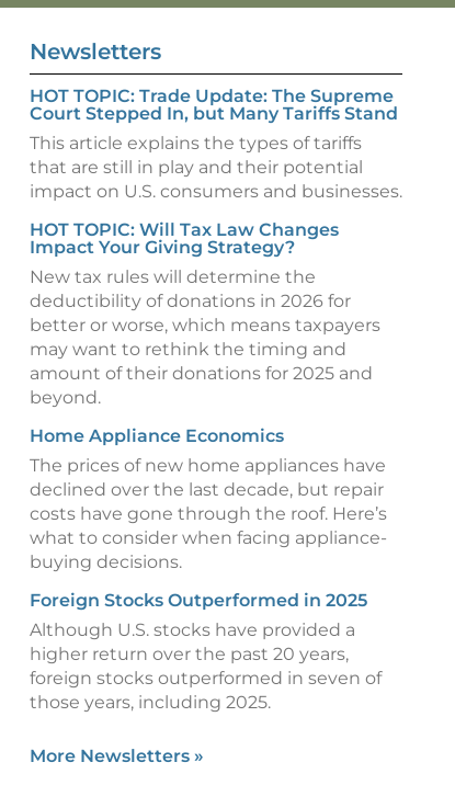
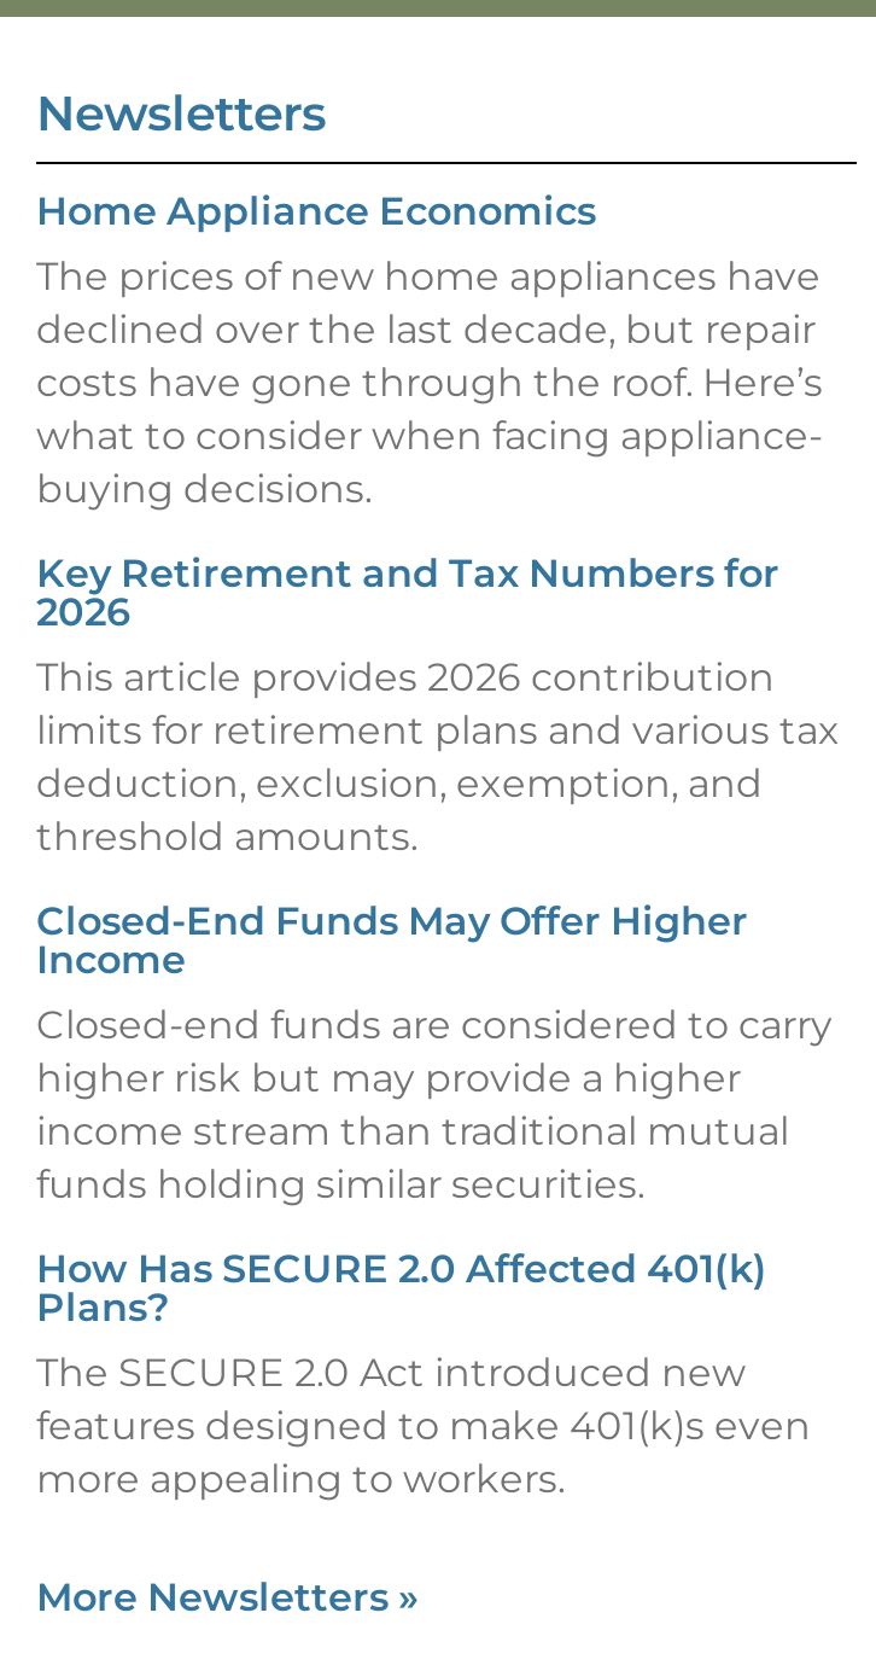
[30,85,402,408] HOT TOPIC: Trade Update: The Supreme | Court Stepped In, but Many Tariffs Stand | This article explains the types of tariffs | that are still in play and their potential | impact on U.S. consumers and businesses. | HOT TOPIC: Will Tax Law Changes | Impact Your Giving Strategy? | New tax rules will determine the | deductibility of donations in 2026 for | better or worse, which means taxpayers | may want to rethink the timing and | amount of their donations for 2025 and | beyond. -> none
moved [30,425,387,572] -> [36,188,823,512]: Home Appliance Economics | The prices of new home appliances have | declined over the last decade, but repair | costs have gone through the roof. Here’s | what to consider when facing appliance- | buying decisions.
[30,590,382,713] Foreign Stocks Outperformed in 2025 | Although U.S. stocks have provided a | higher return over the past 20 years, | foreign stocks outperformed in seven of | those years, including 2025. -> [36,550,840,1502] Key Retirement and Tax Numbers for | 2026 | This article provides 2026 contribution | limits for retirement plans and various tax | deduction, exclusion, exemption, and | threshold amounts. | Closed-End Funds May Offer Higher | Income | Closed-end funds are considered to carry | higher risk but may provide a higher | income stream than traditional mutual | funds holding similar securities. | How Has SECURE 2.0 Affected 401(k) | Plans? | The SECURE 2.0 Act introduced new | features designed to make 401(k)s even | more appealing to workers.

